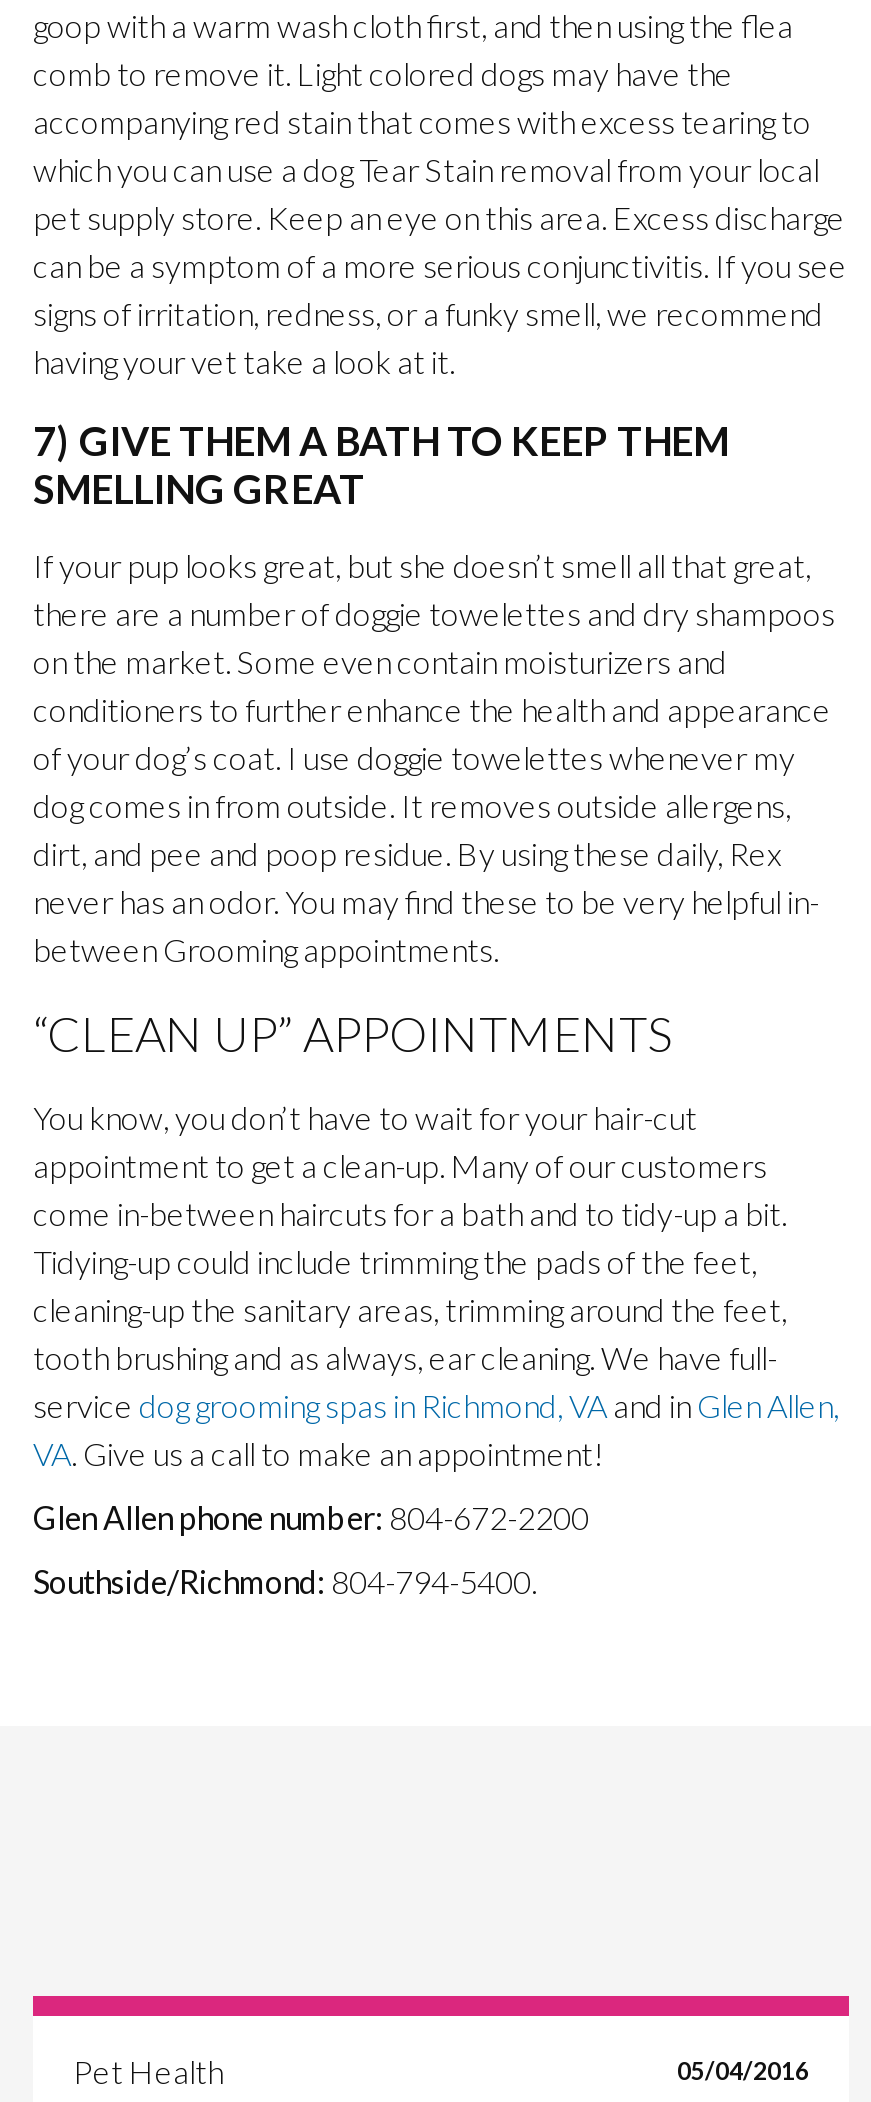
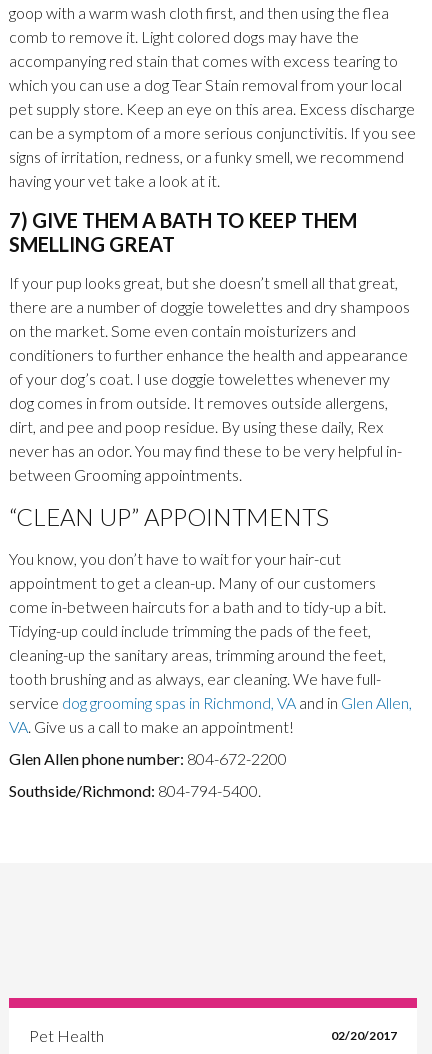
[677,2056,809,2086] 05/04/2016 -> [331,1028,397,1043] 02/20/2017

